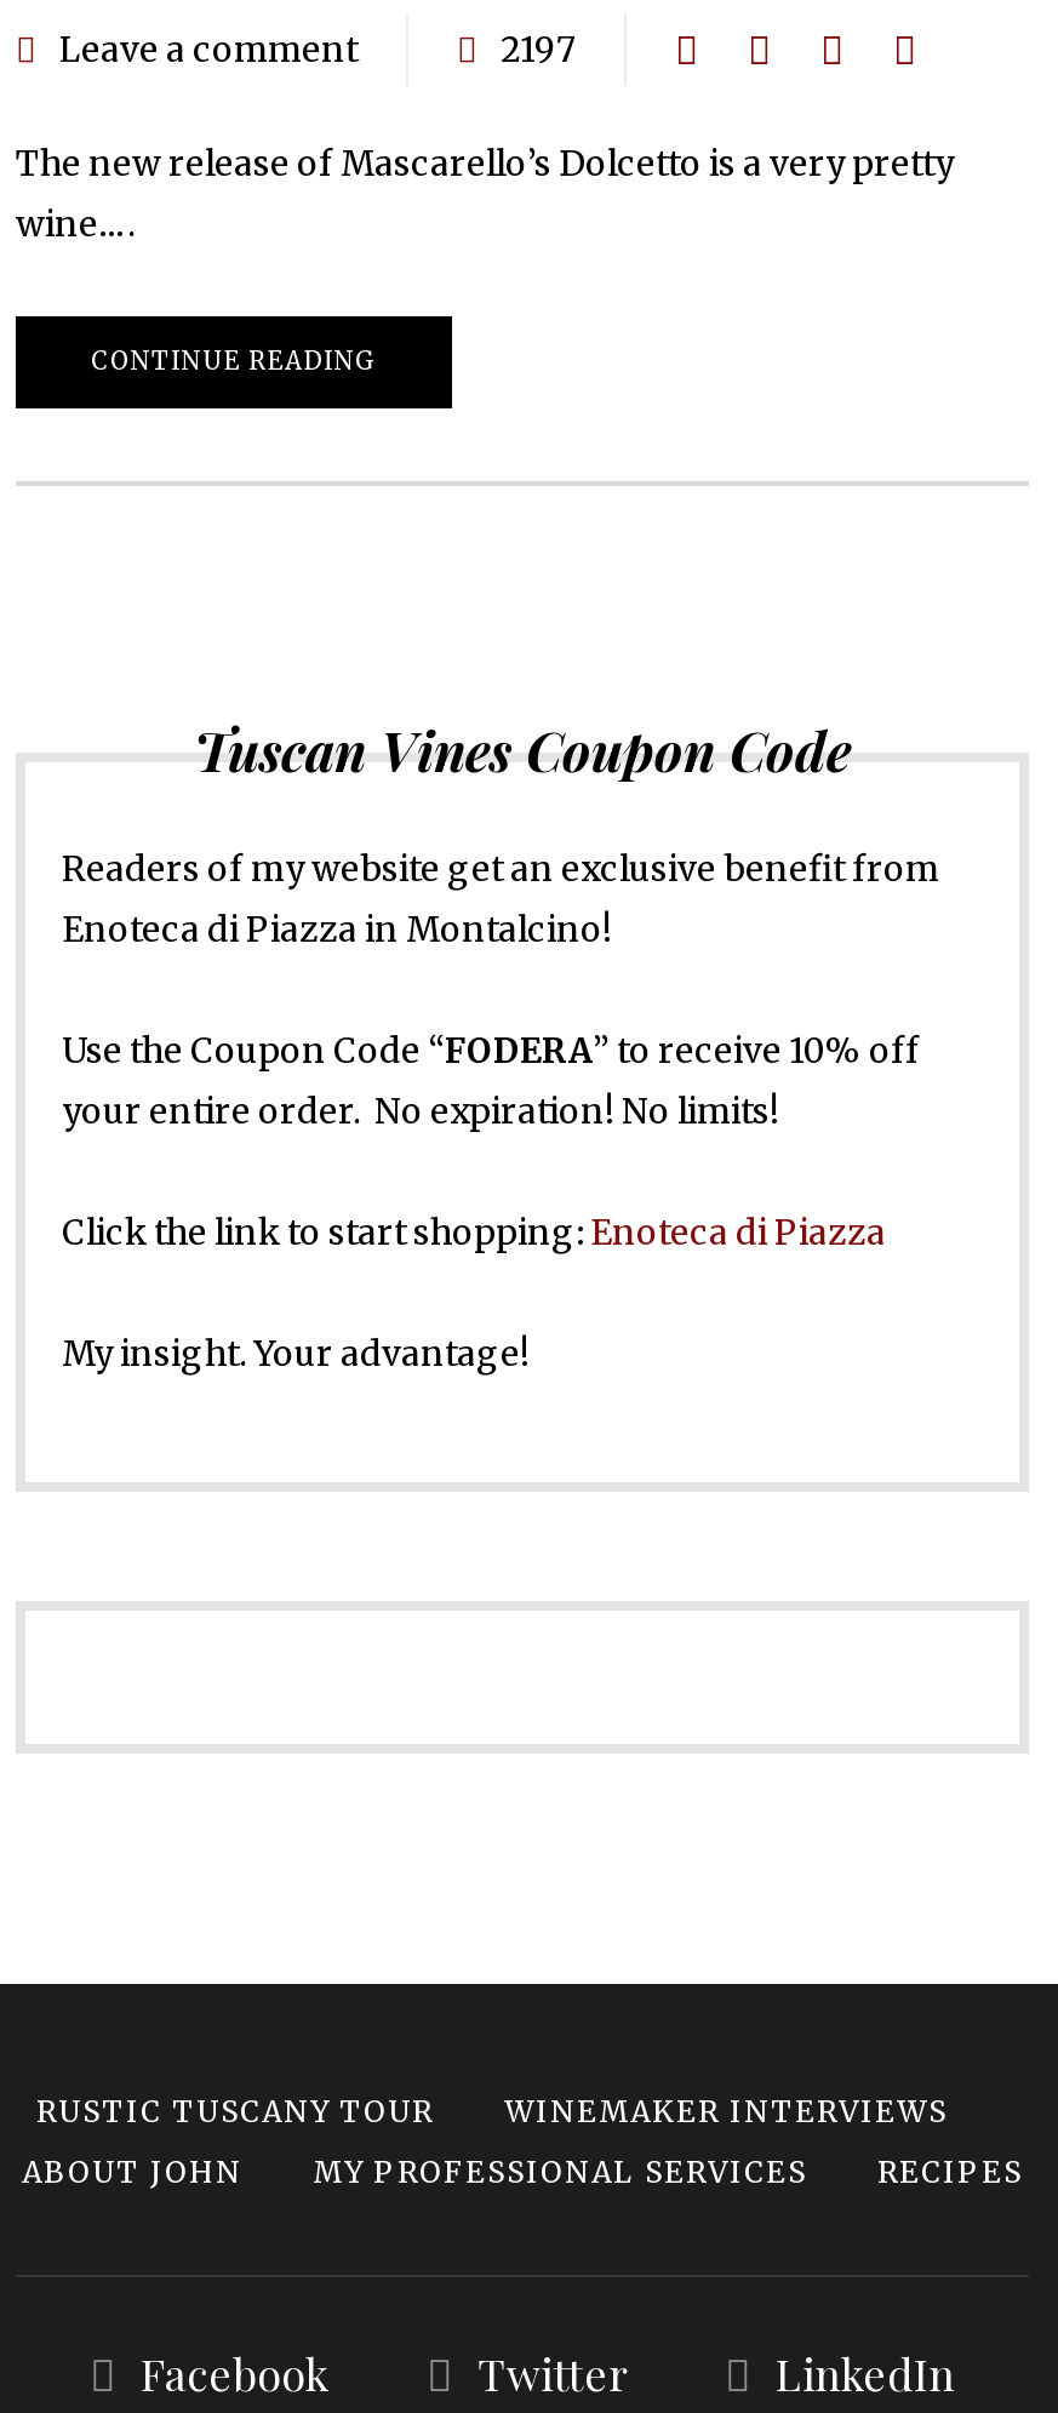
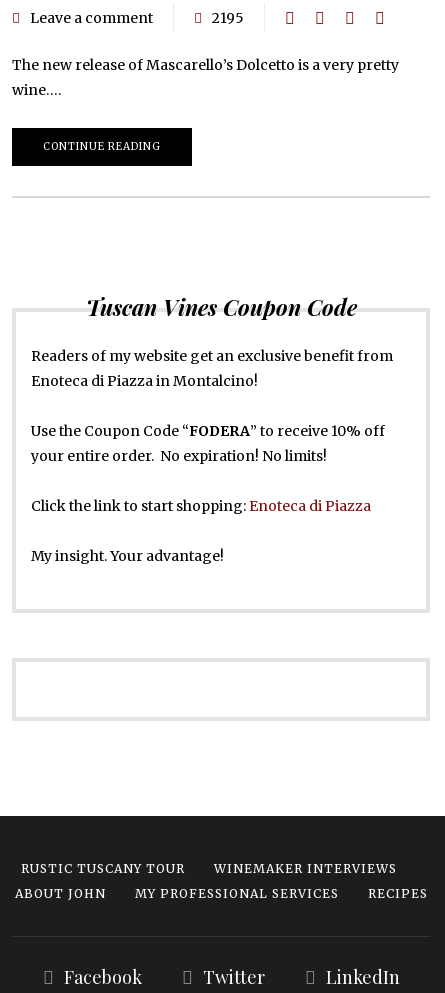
[501,28,576,72] 2197 -> [212,9,244,27] 2195

